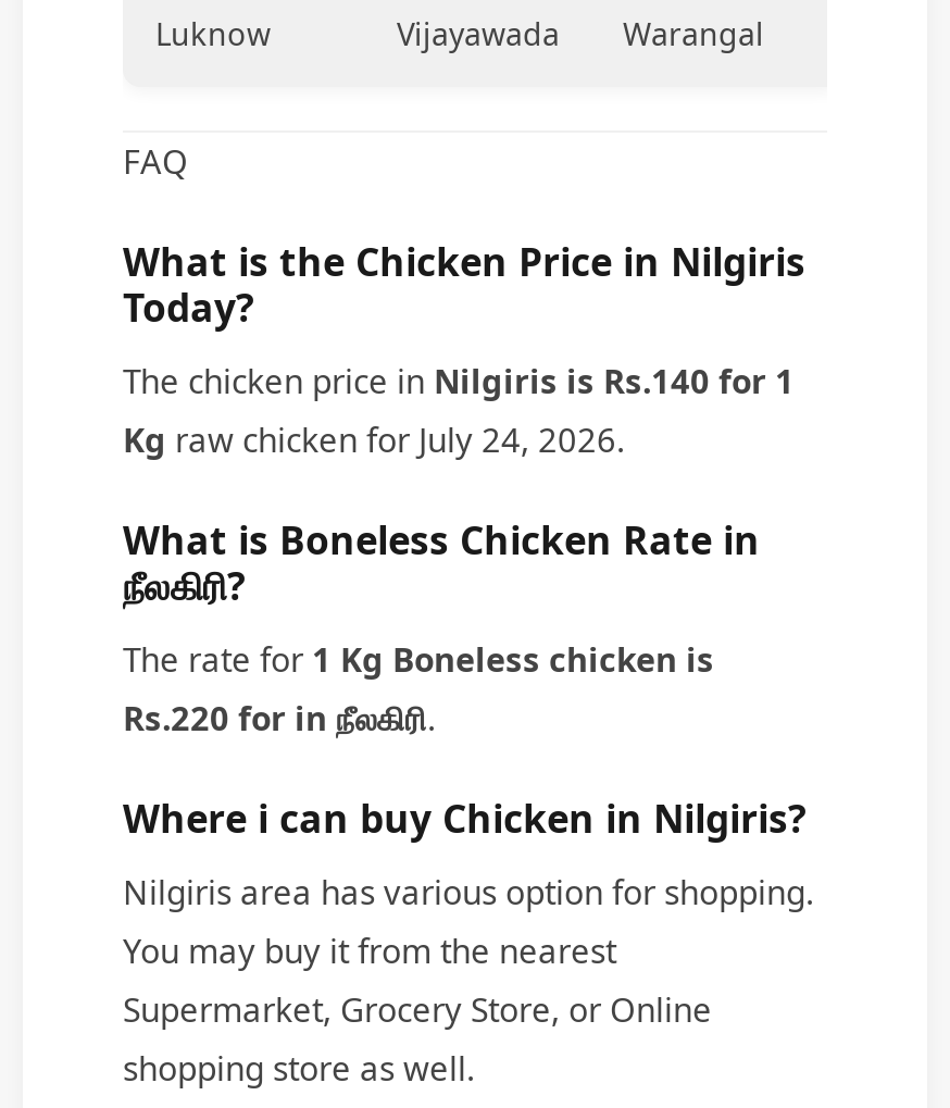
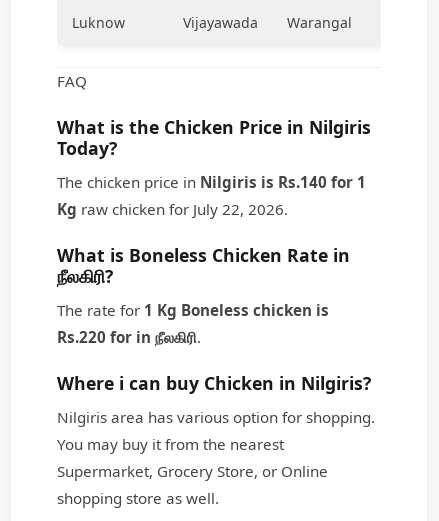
[123,418,625,462] Kg raw chicken for July 24, 2026. -> [57,199,288,219] Kg raw chicken for July 22, 2026.

